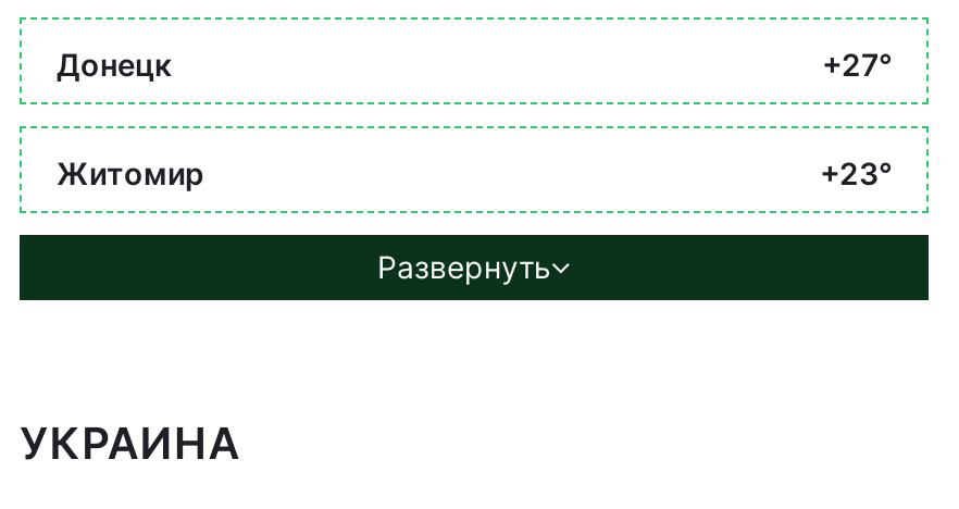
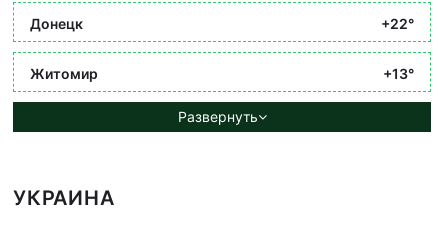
[822,45,892,82] +27° -> [381,14,414,31] +22°
[820,153,892,190] +23° -> [383,64,414,81] +13°

